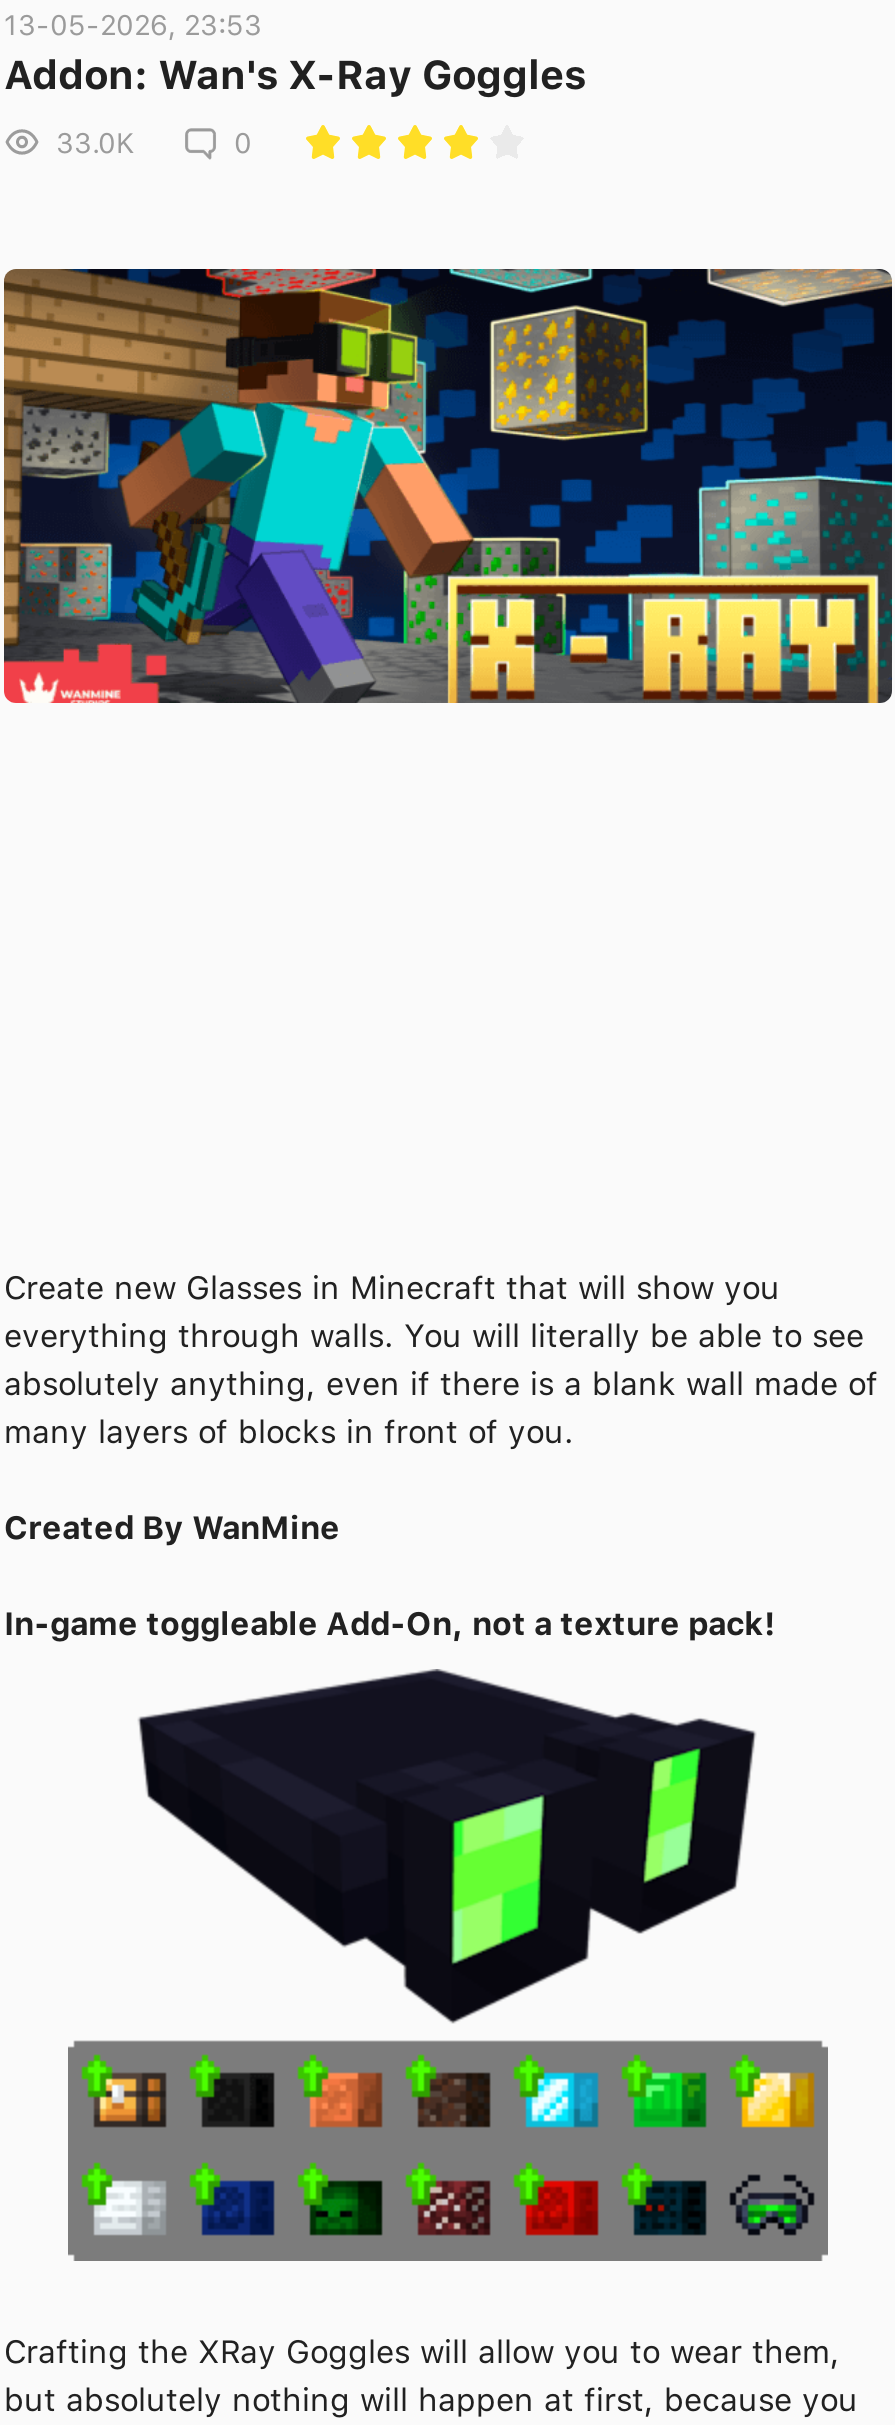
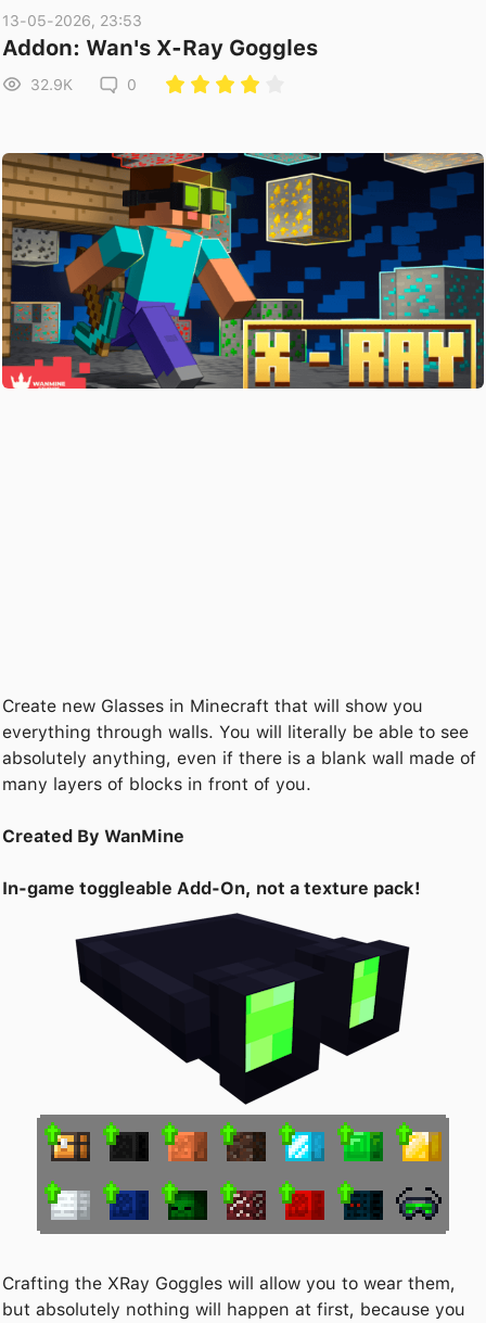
[56,126,134,158] 33.0K -> [30,75,73,93] 32.9K

